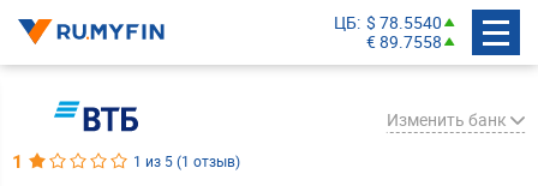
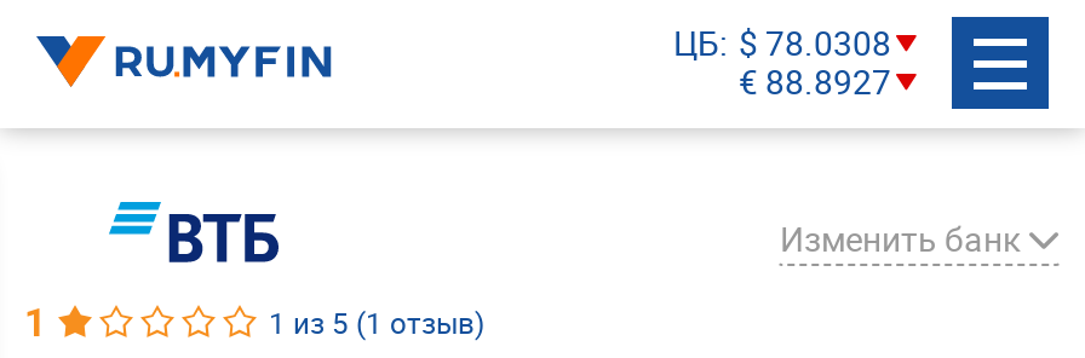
[334,10,442,33] ЦБ $ 78.5540 -> [673,18,891,64] ЦБ $ 78.0308
[366,29,442,52] € 89.7558 -> [739,57,891,103] € 88.8927

